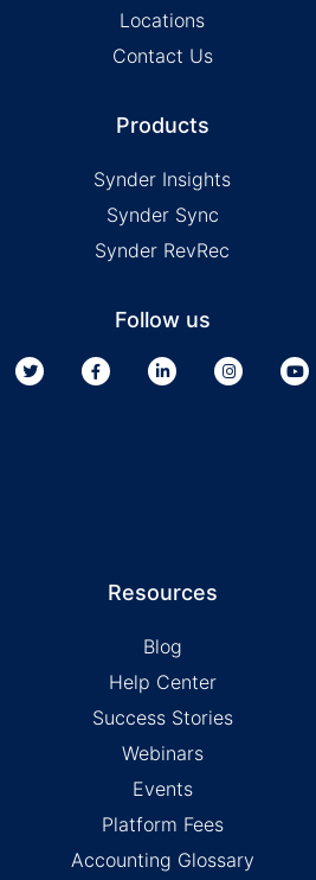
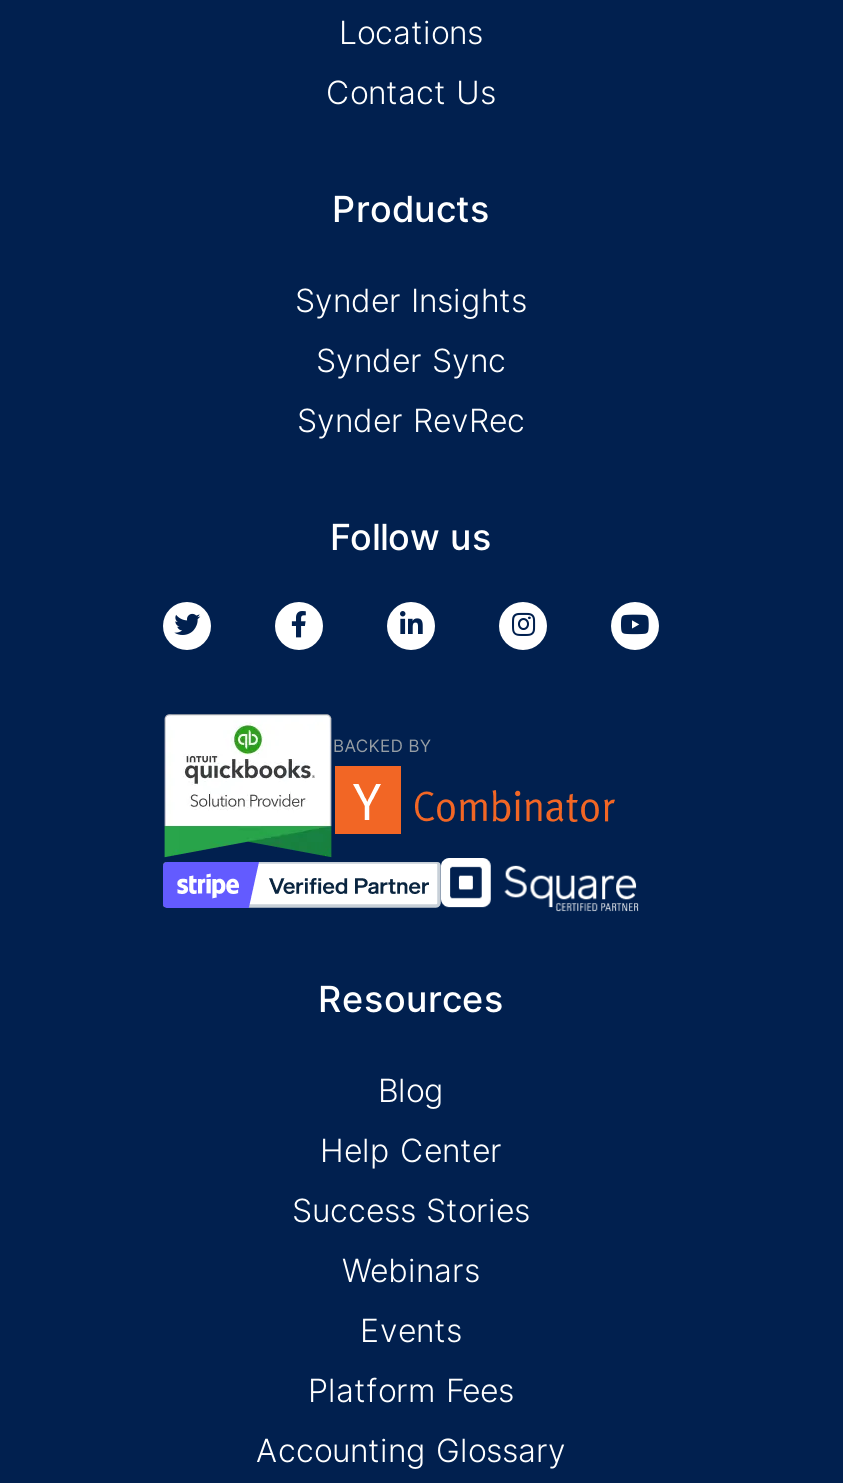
none -> [161,712,639,912] [image]

